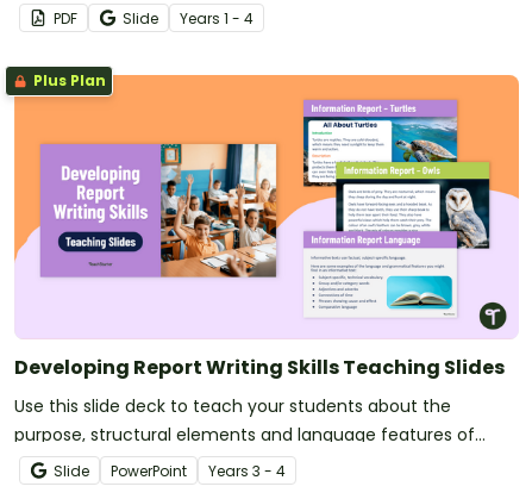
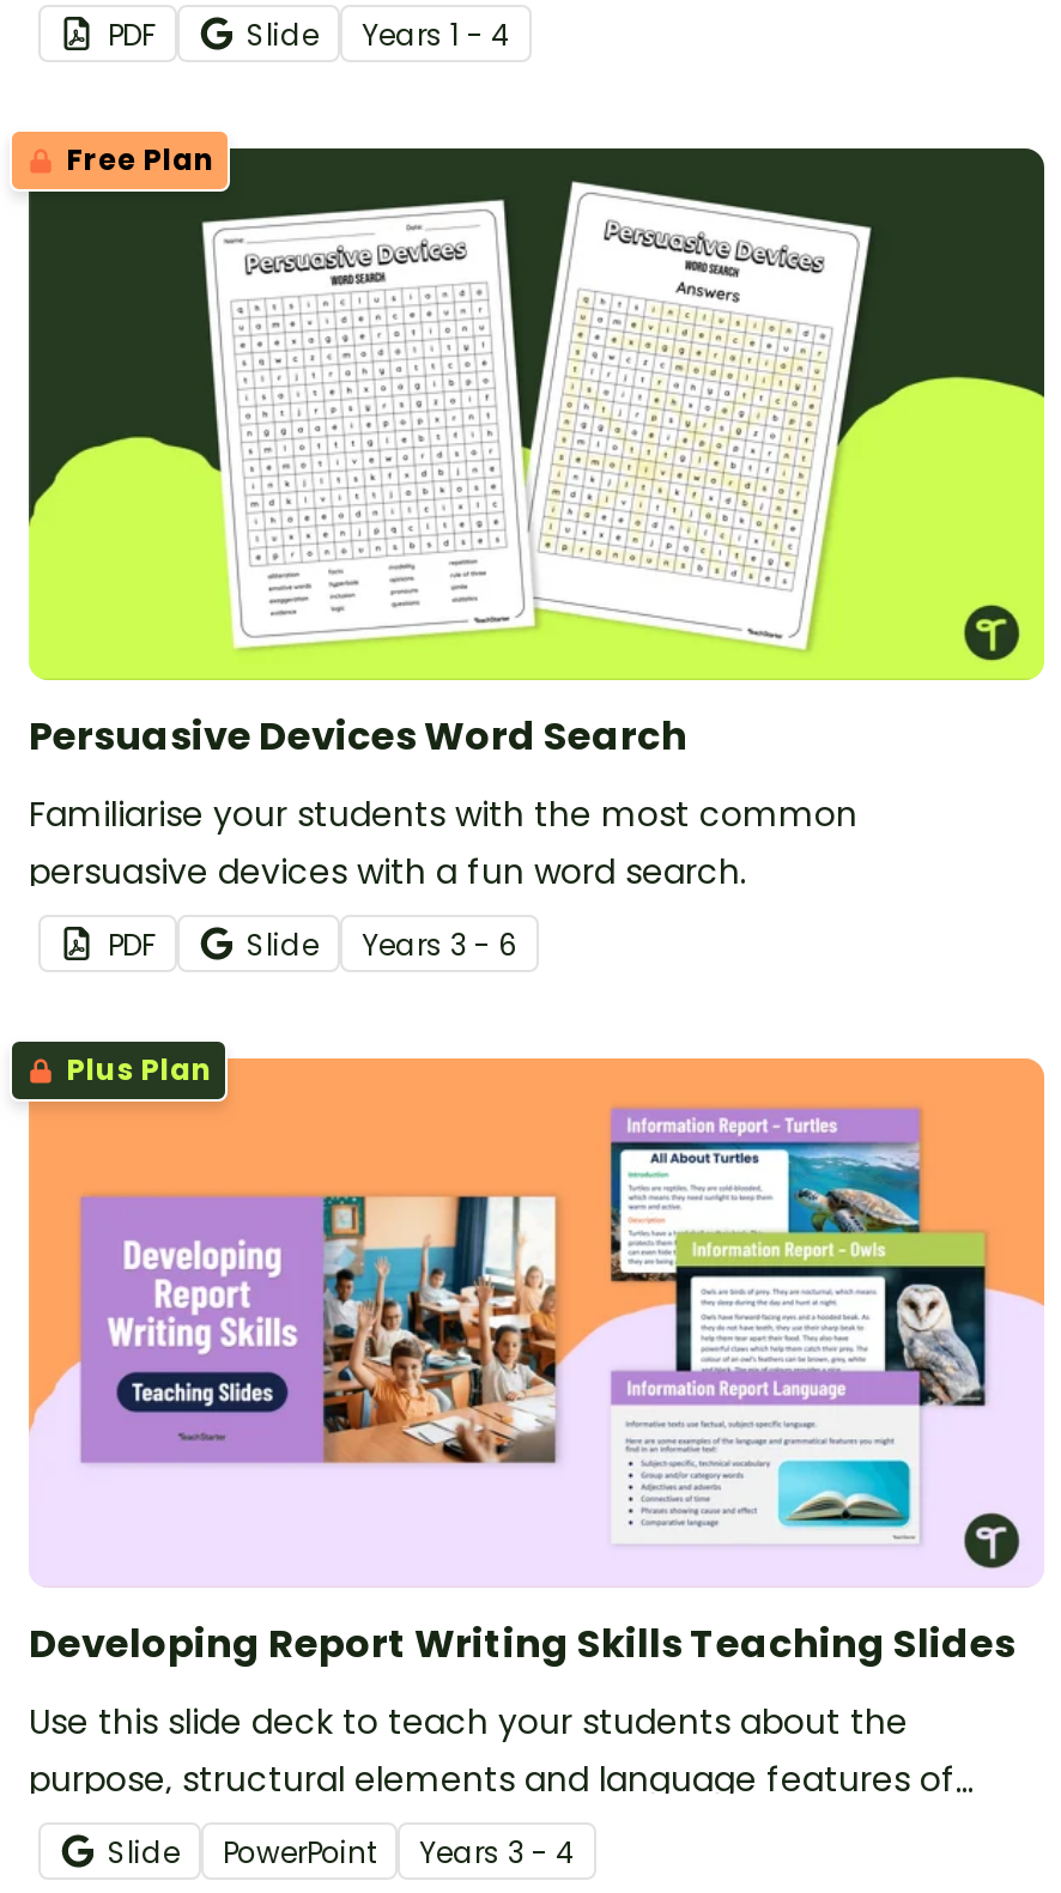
none -> [10,129,1047,682] [image] | Free Plan
none -> [29,708,857,964] Persuasive Devices Word Search | Familiarise your students with the most common | persuasive devices with a fun word search. | PDF | Slide | Year s 3 - 6

